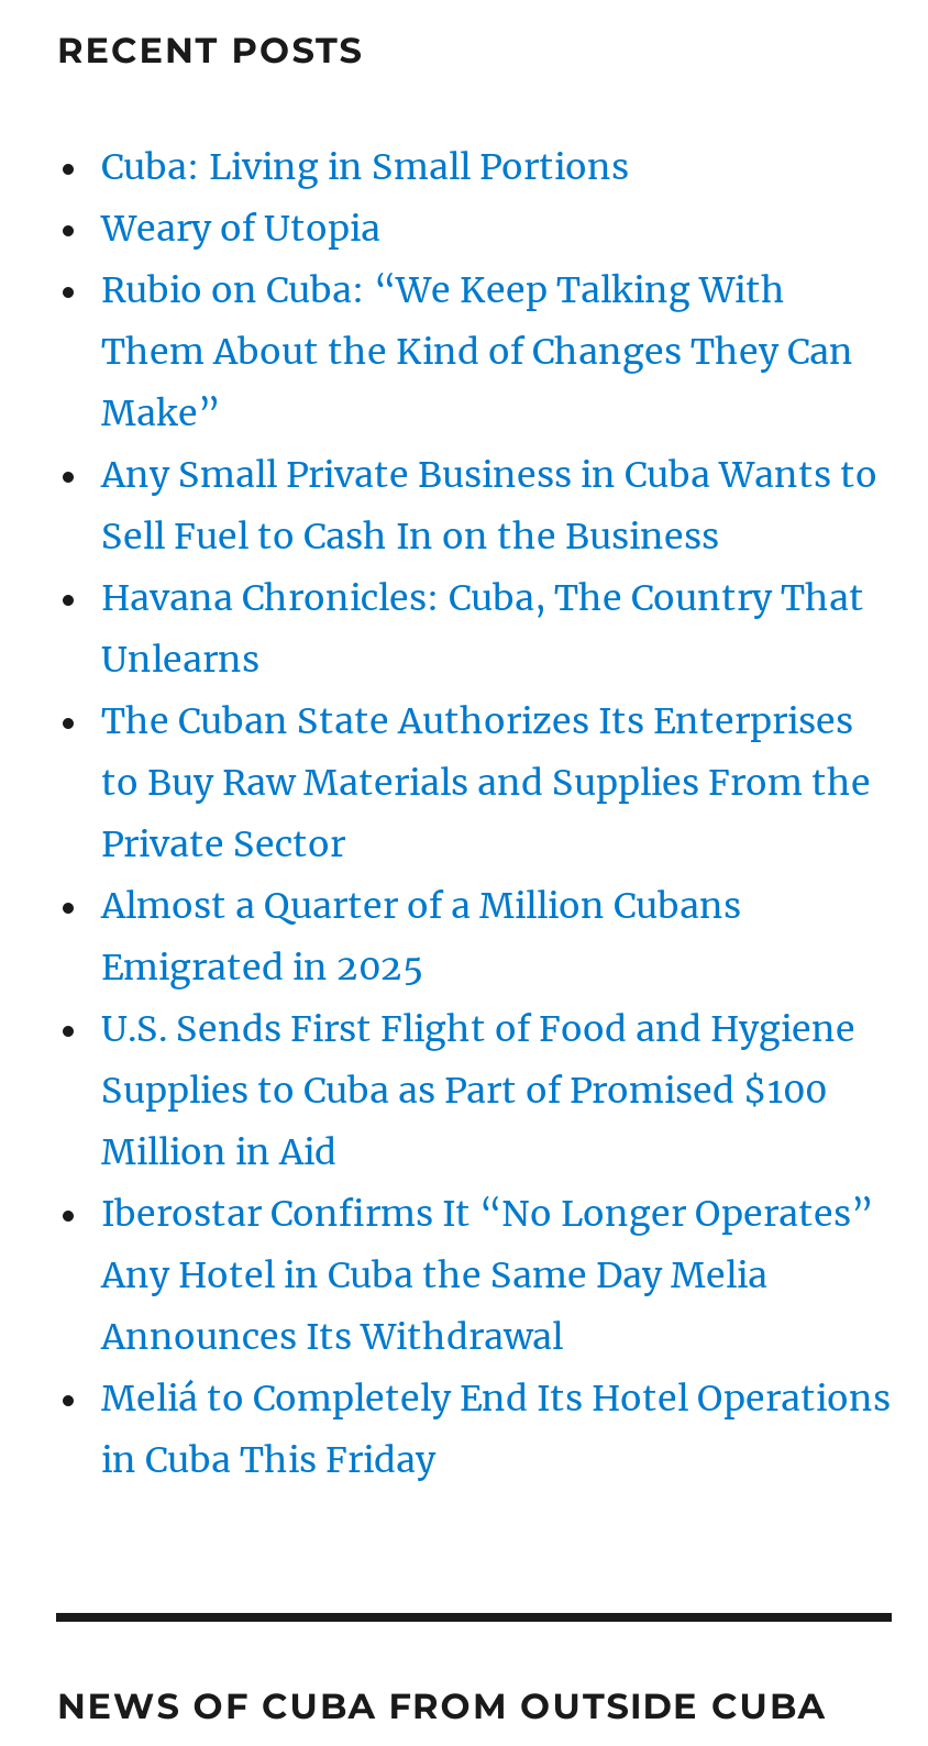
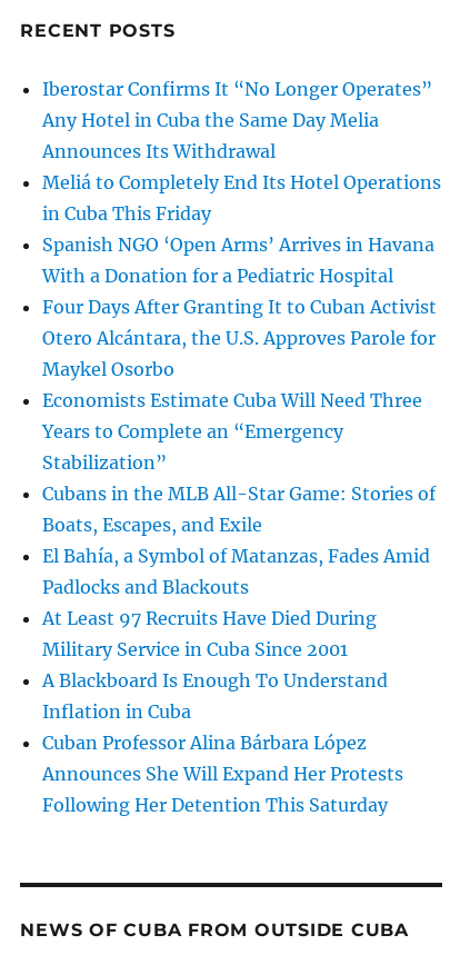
[101,145,877,1174] Cuba: Living in Small Portions | Weary of Utopia | Rubio on Cuba: “We Keep Talking With | Them About the Kind of Changes They Can | Make” | Any Small Private Business in Cuba Wants to | Sell Fuel to Cash In on the Business | Havana Chronicles: Cuba, The Country That | Unlearns | The Cuban State Authorizes Its Enterprises | to Buy Raw Materials and Supplies From the | Private Sector | Almost a Quarter of a Million Cubans | Emigrated in 2025 | U.S. Sends First Flight of Food and Hygiene | Supplies to Cuba as Part of Promised $100 | Million in Aid -> none
moved [101,1192,891,1482] -> [43,78,442,225]: Iberostar Confirms It “No Longer Operates” | Any Hotel in Cuba the Same Day Melia | Announces Its Withdrawal | Meliá to Completely End Its Hotel Operations | in Cuba This Friday
none -> [43,234,437,816] Spanish NGO ‘Open Arms’ Arrives in Havana | With a Donation for a Pediatric Hospital | Four Days After Granting It to Cuban Activist | Otero Alcántara, the U.S. Approves Parole for | Maykel Osorbo | Economists Estimate Cuba Will Need Three | Years to Complete an “Emergency | Stabilization” | Cubans in the MLB All-Star Game: Stories of | Boats, Escapes, and Exile | El Bahía, a Symbol of Matanzas, Fades Amid | Padlocks and Blackouts | At Least 97 Recruits Have Died During | Military Service in Cuba Since 2001 | A Blackboard Is Enough To Understand | Inflation in Cuba | Cuban Professor Alina Bárbara López | Announces She Will Expand Her Protests | Following Her Detention This Saturday

